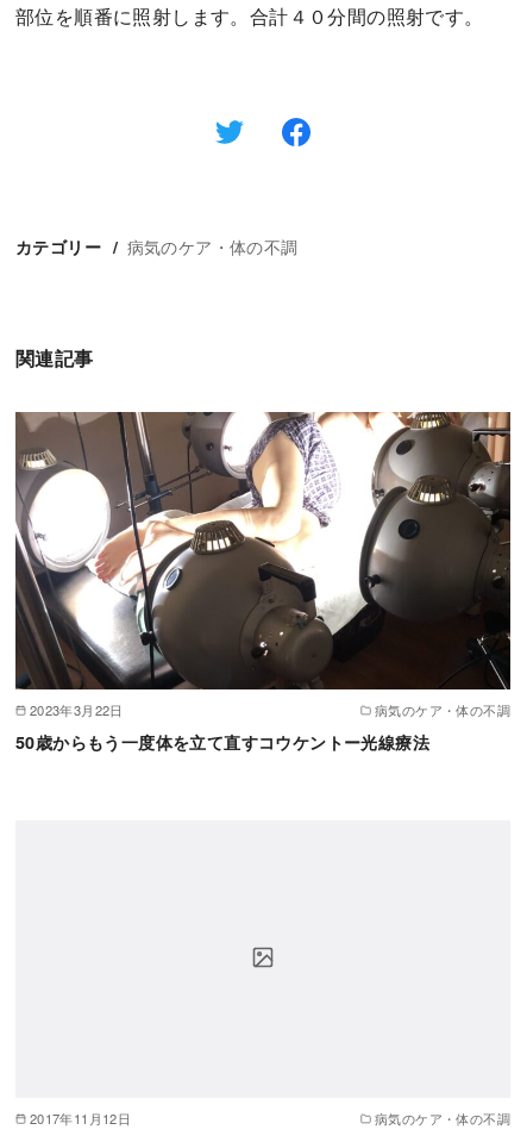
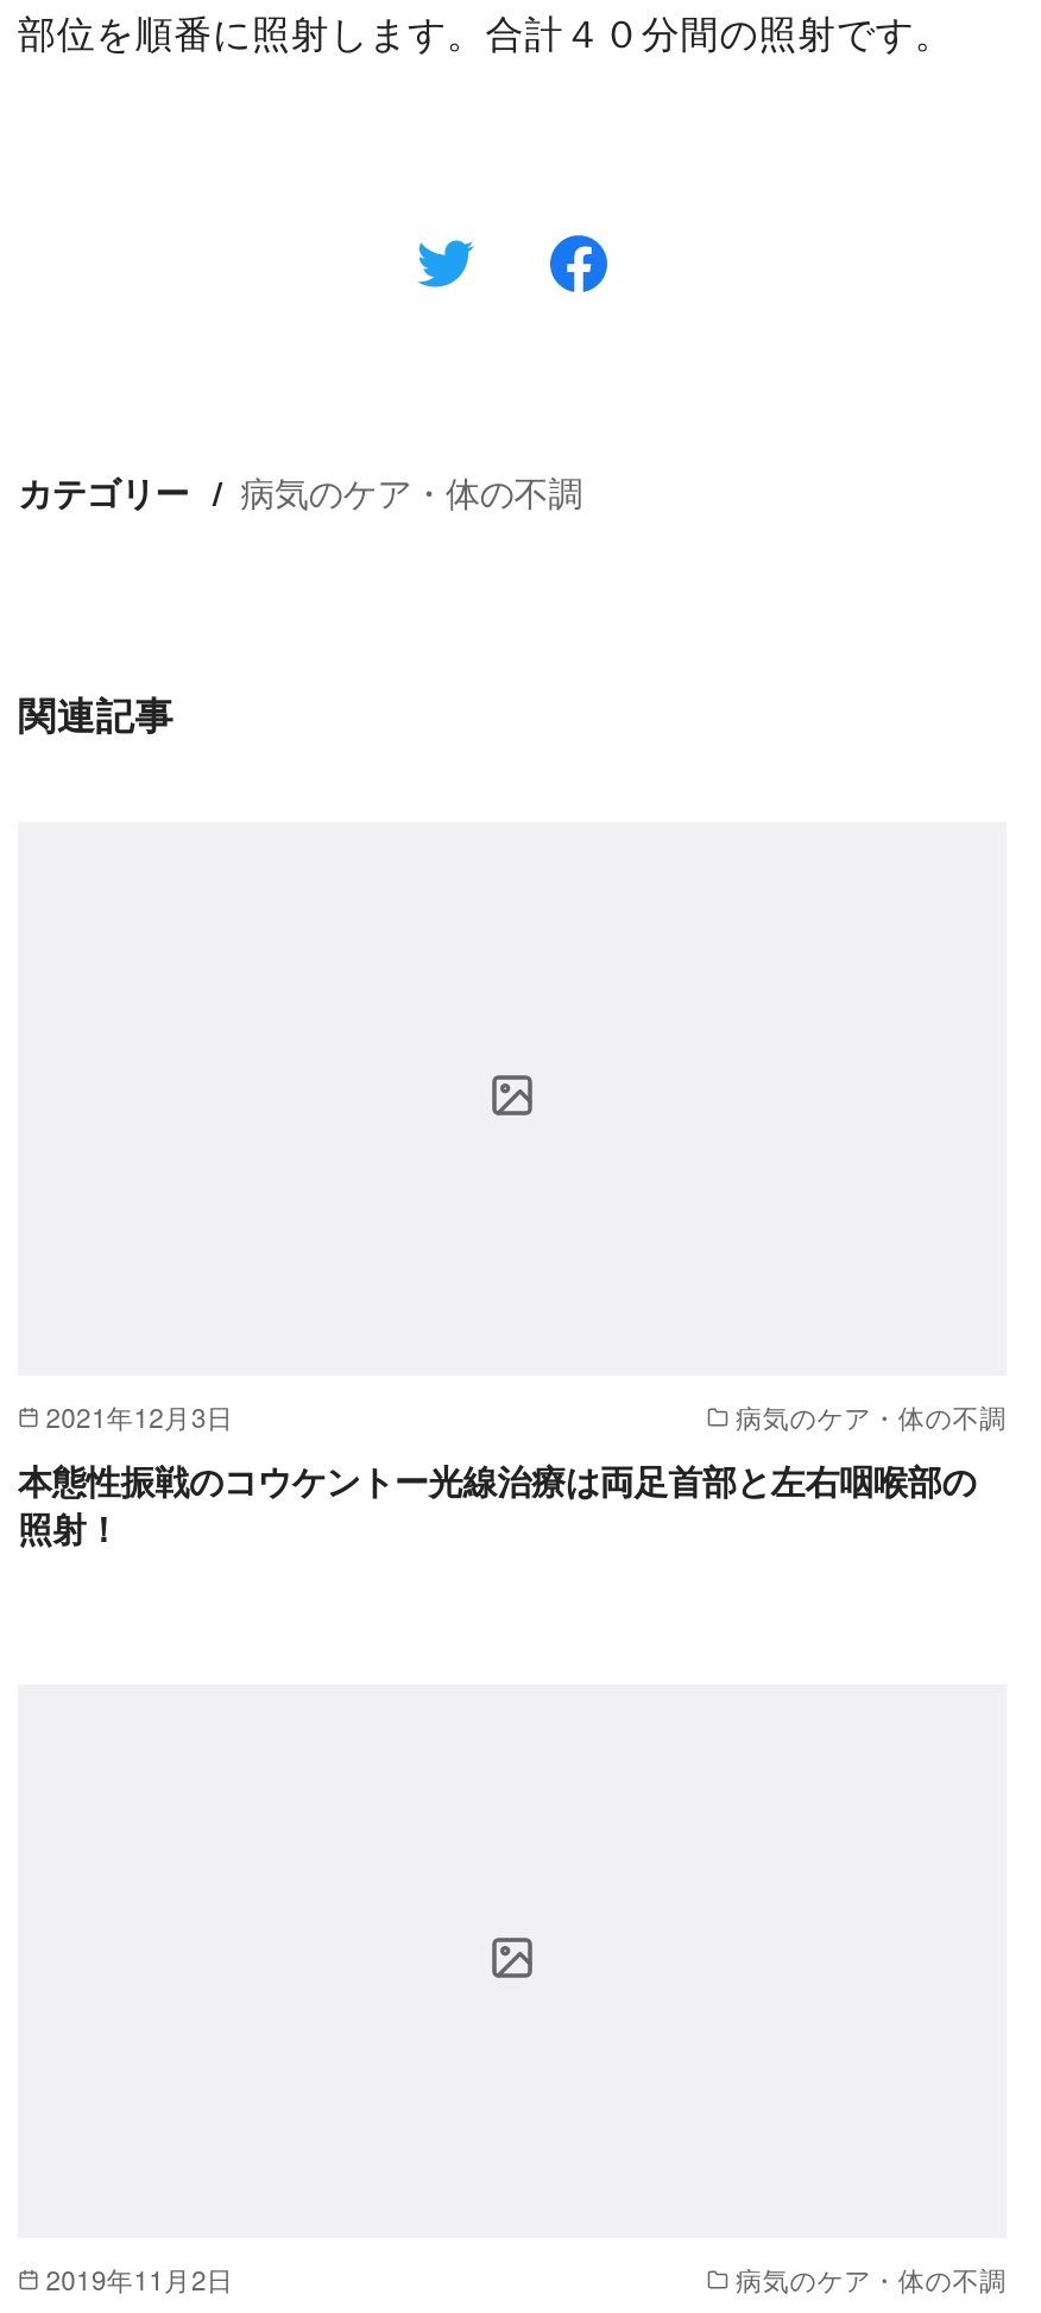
[14,411,512,691] [image] -> none
[30,700,123,719] 2023年3月22日 -> [46,1396,234,1434] 2021年12月3日
[15,730,429,754] 50歳からもう一度体を立て直すコウケントー光線療法 -> [18,1456,976,1551] 本態性振戦のコウケントー光線治療は両足首部と左右咽喉部の | 照射！
[30,1108,131,1128] 2017年11月12日 -> [46,2259,234,2297] 2019年11月2日

